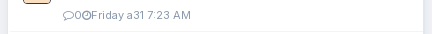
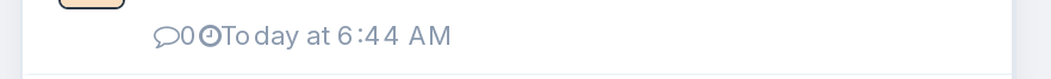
[74,8,191,22] 0 Friday a31 7:23 AM -> [180,19,452,52] 0 Today at 6:44 AM

